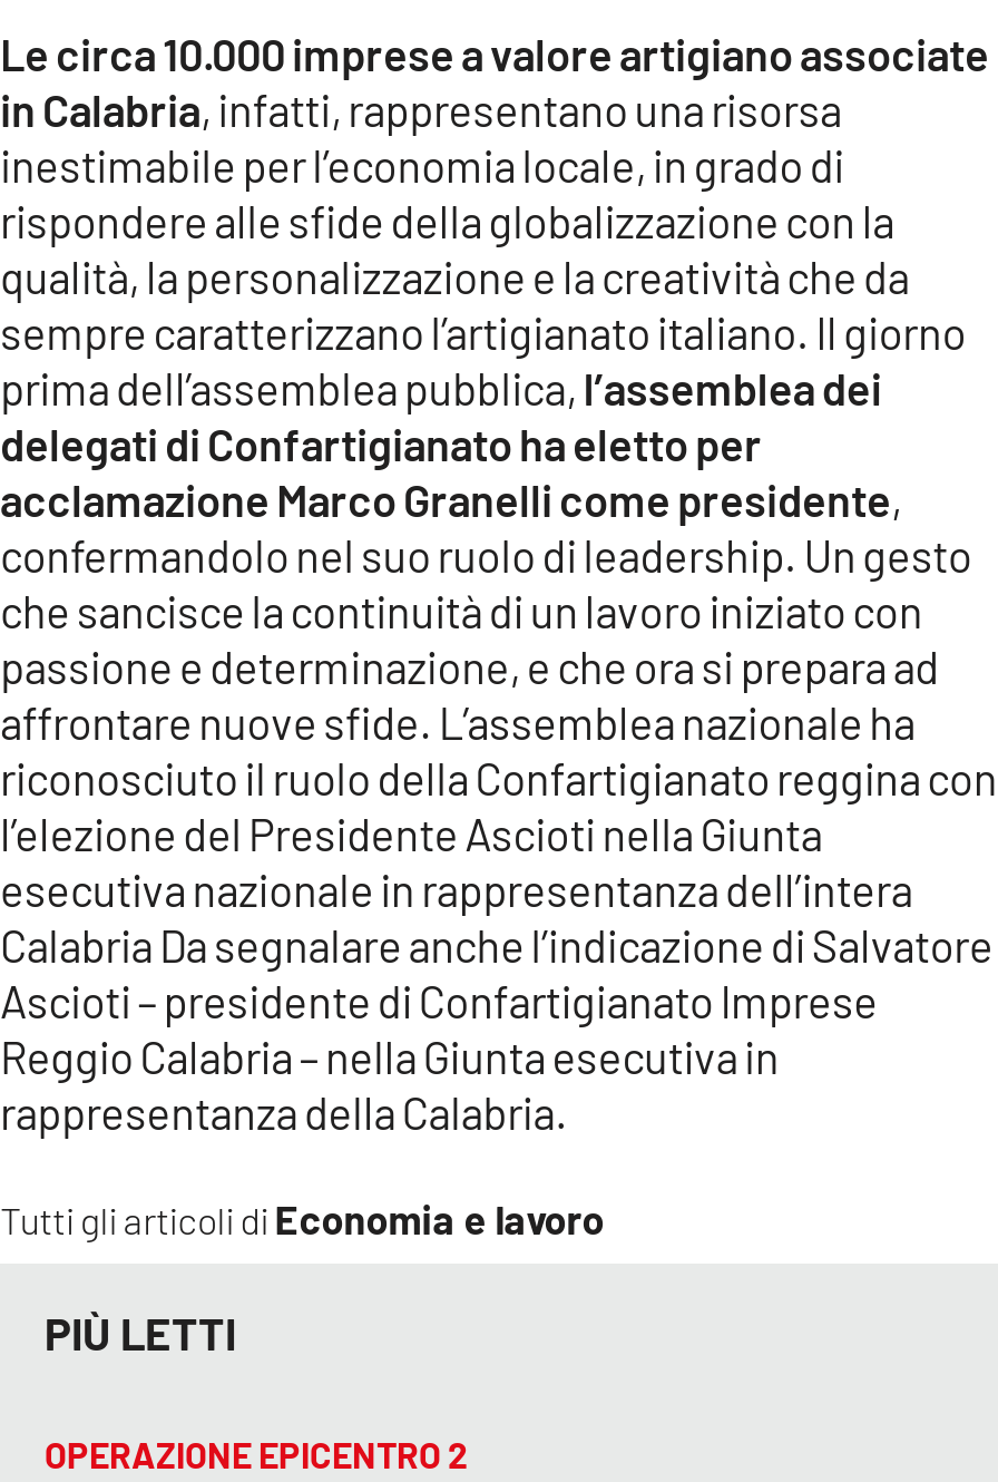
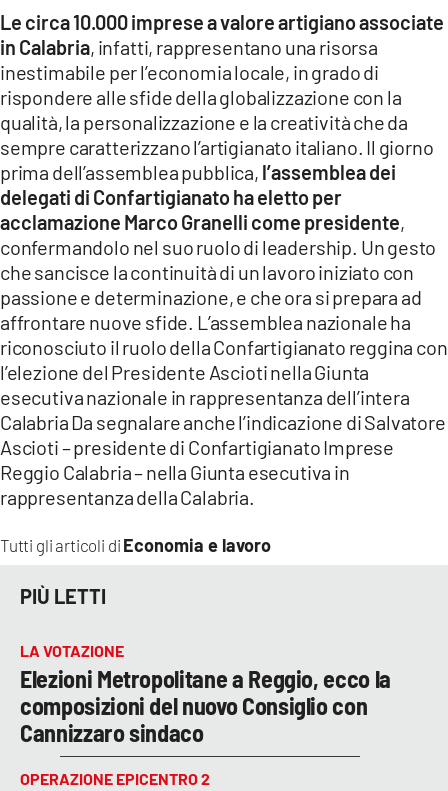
none -> [20,641,391,747] LA VOTAZIONE | Elezioni Metropolitane a Reggio, ecco la | composizioni del nuovo Consiglio con | Cannizzaro sindaco

